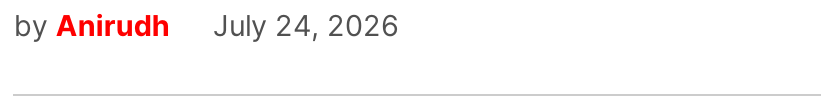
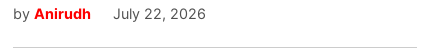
[14,9,399,43] by Anirudh July 24, 2026 -> [13,5,206,22] by Anirudh July 22, 2026

